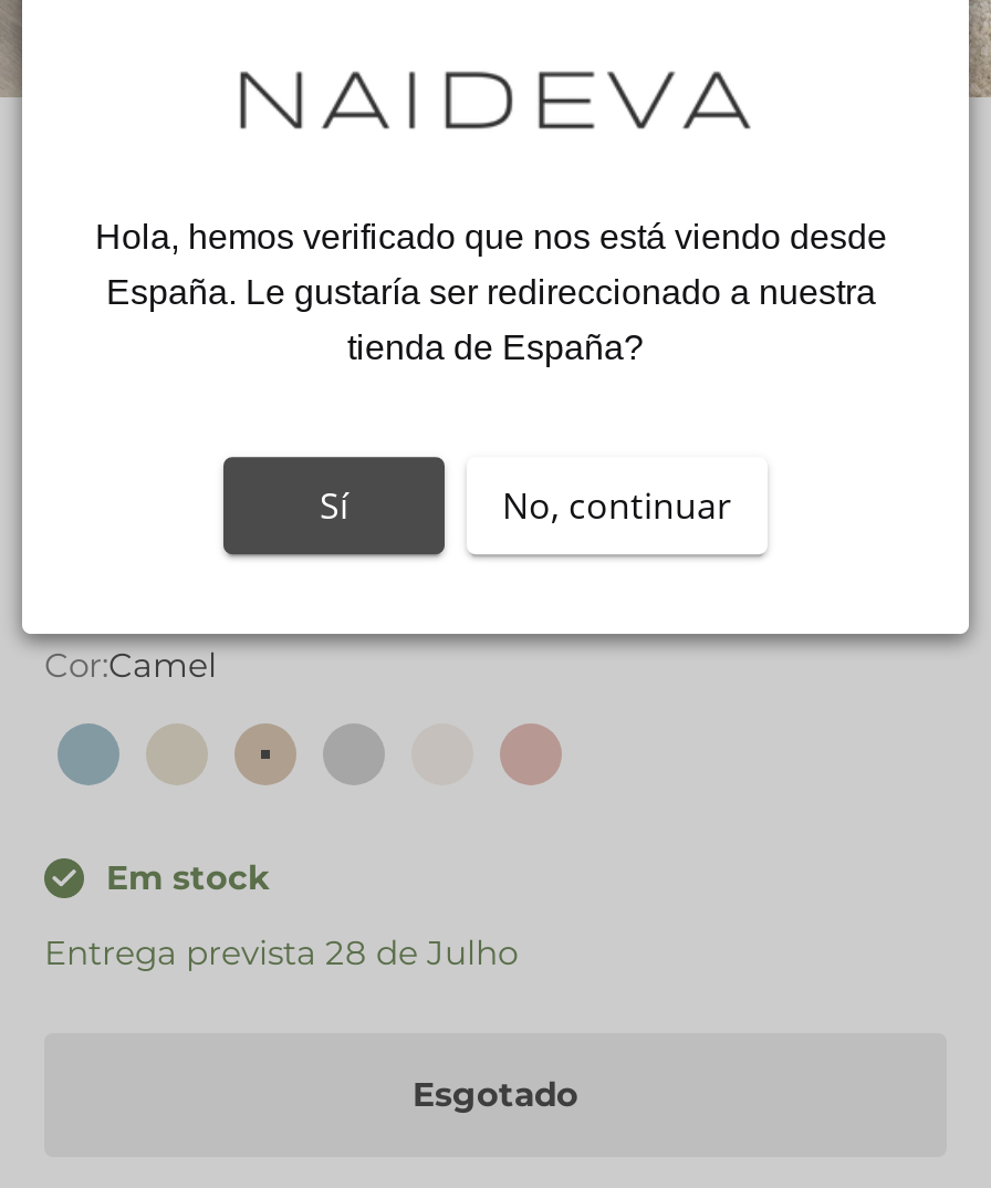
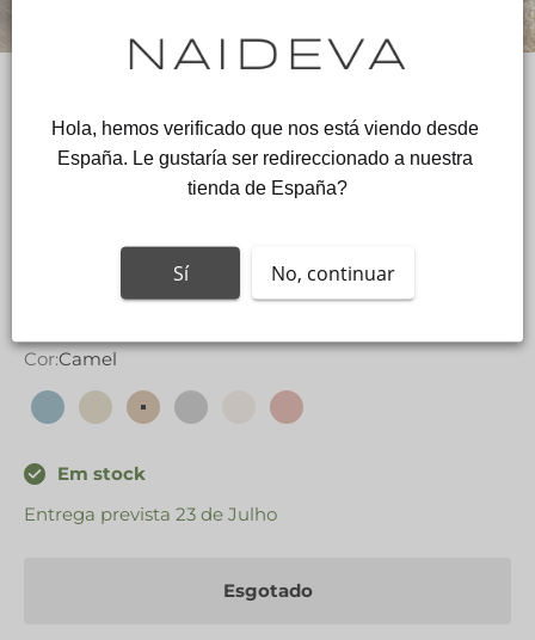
[44,932,518,974] Entrega prevista 28 de Julho -> [24,503,277,525] Entrega prevista 23 de Julho

